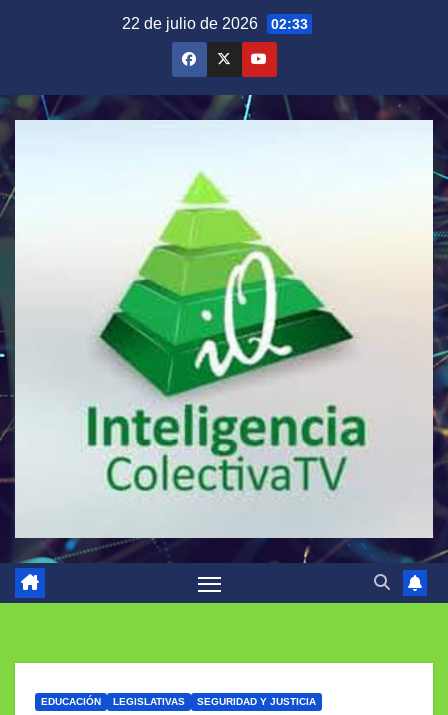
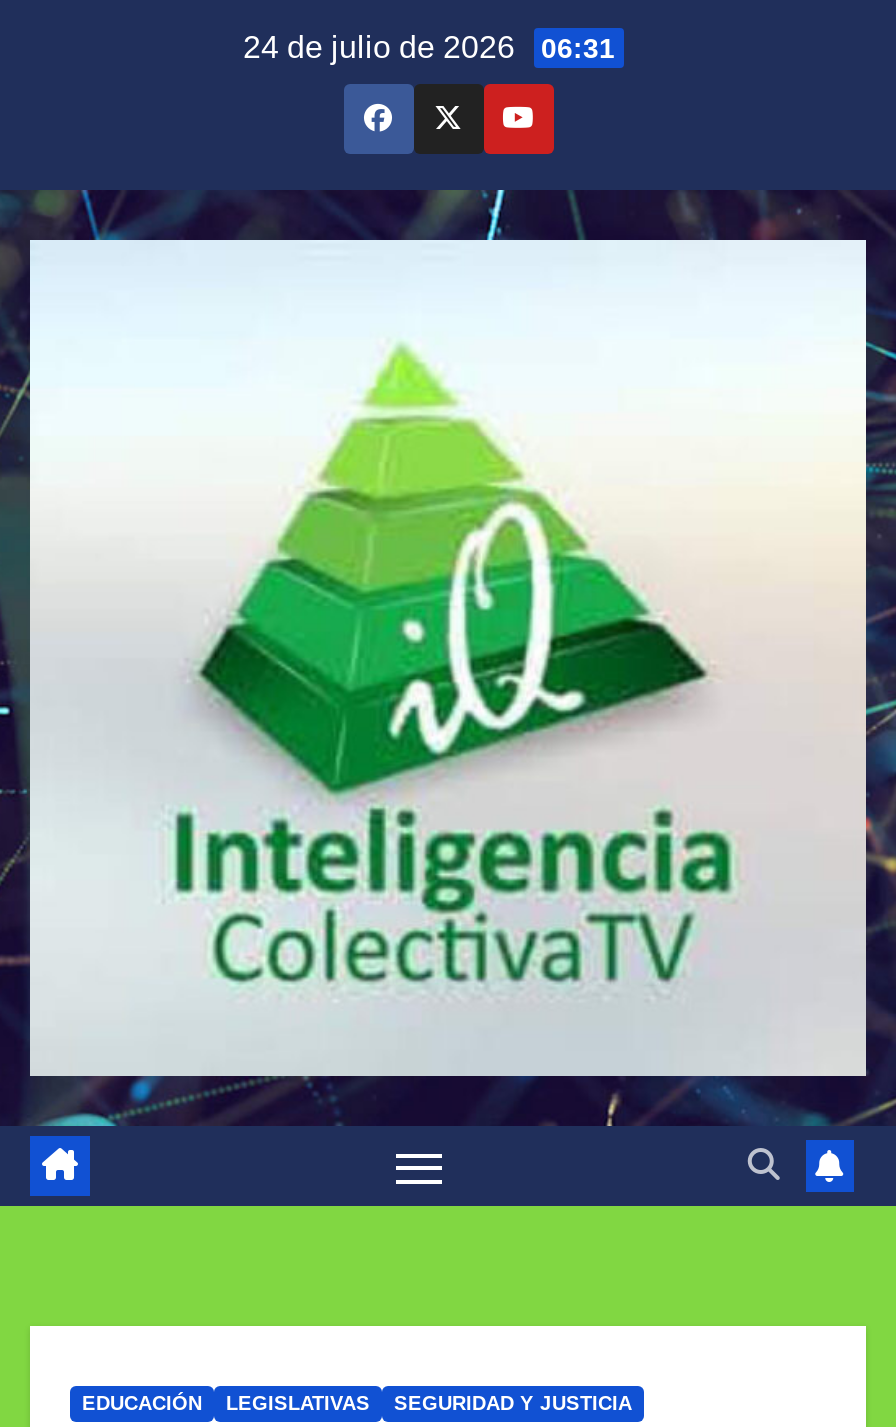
[121,15,307,32] 22 de julio de 2026 02:33 -> [243,30,615,64] 24 de julio de 2026 06:31

